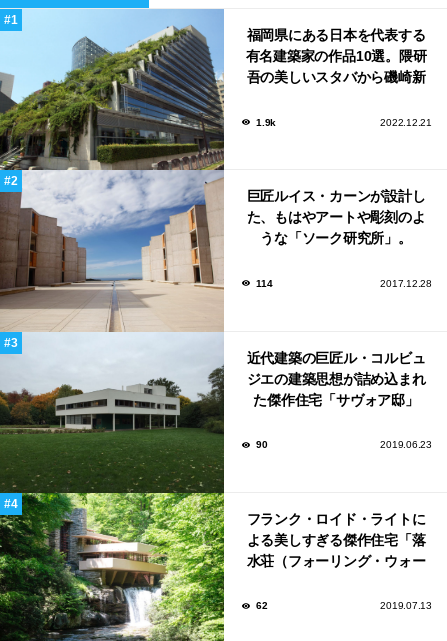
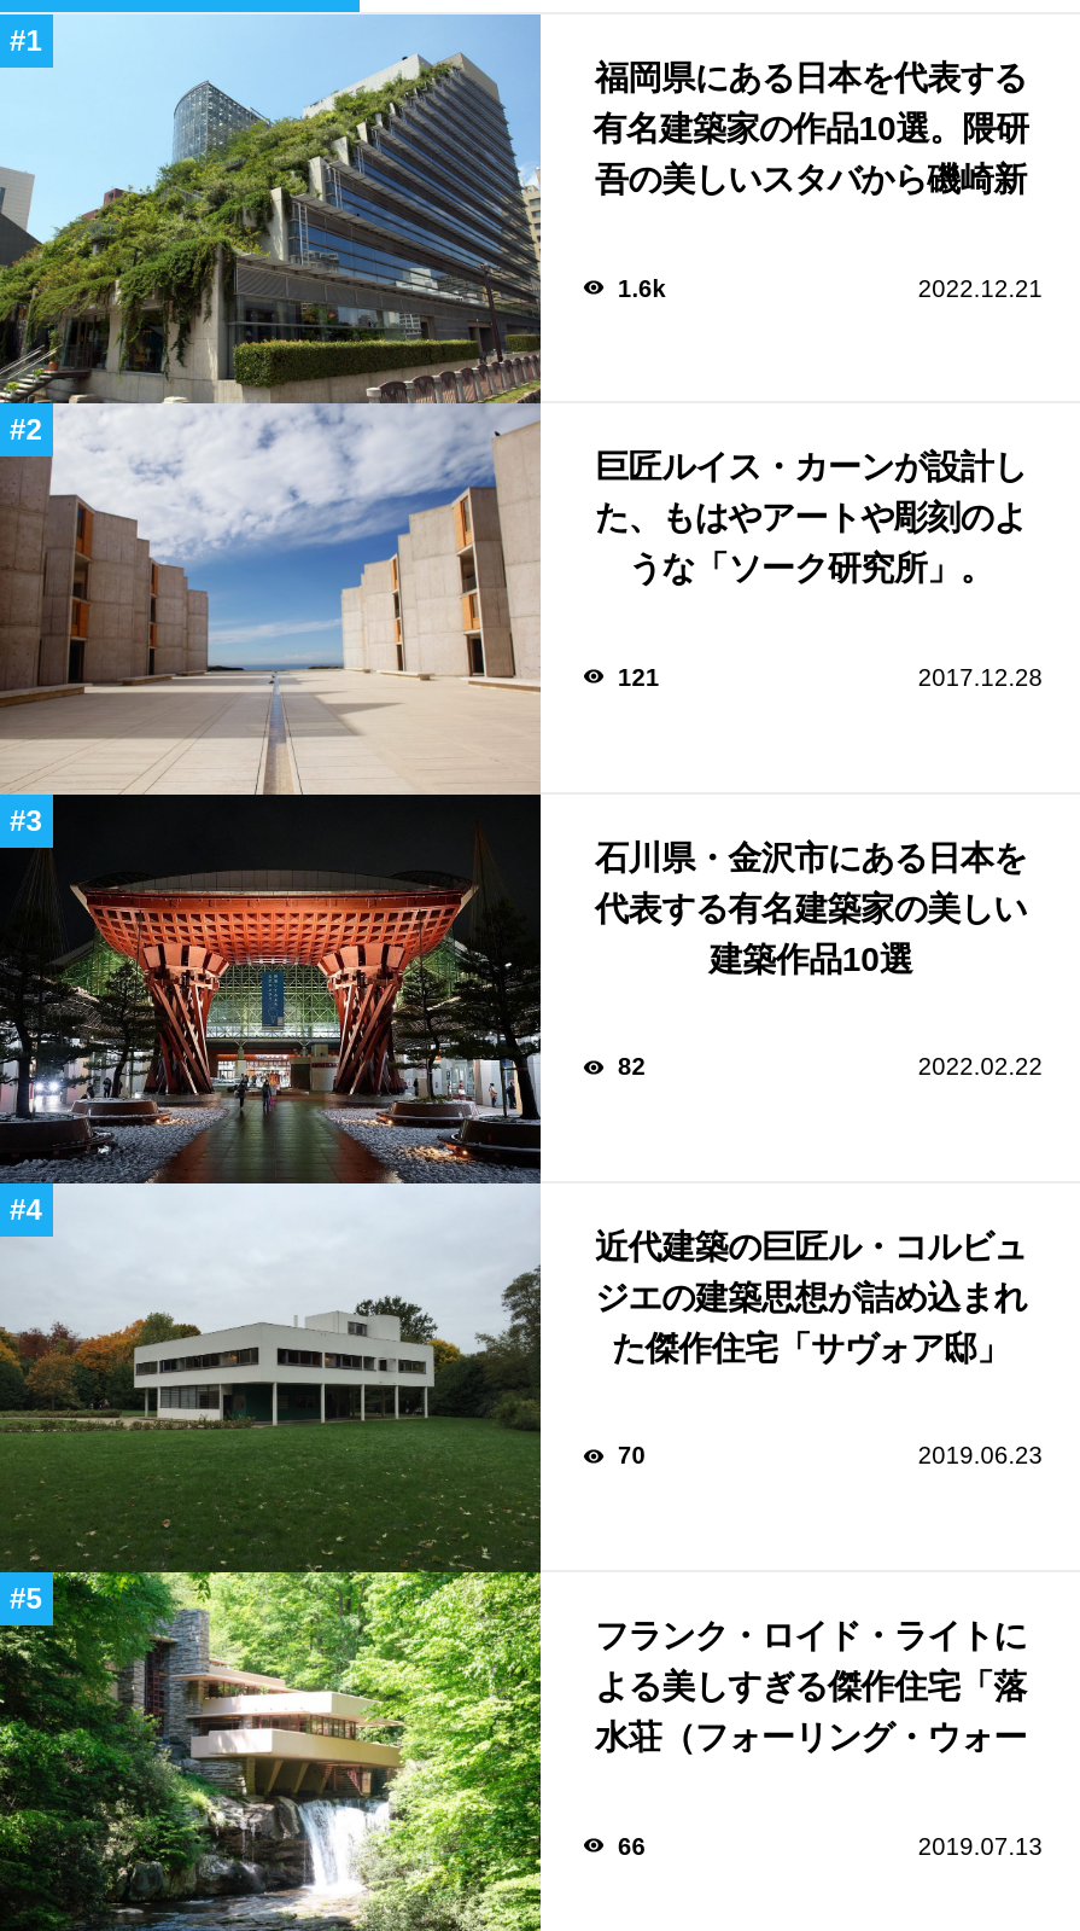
[256,117,276,128] 1.9k -> [618,275,666,301] 1.6k
[256,278,272,289] 114 -> [618,664,660,691] 121
none -> [7,792,1043,1186] [image] | 石川県・金沢市にある日本を | 代表する有名建築家の美しい | 建築作品10選 | 82 | 2022.02.22
[256,439,267,450] 90 -> [618,1443,646,1470] 70
[256,600,267,611] 62 -> [618,1833,646,1859] 66

